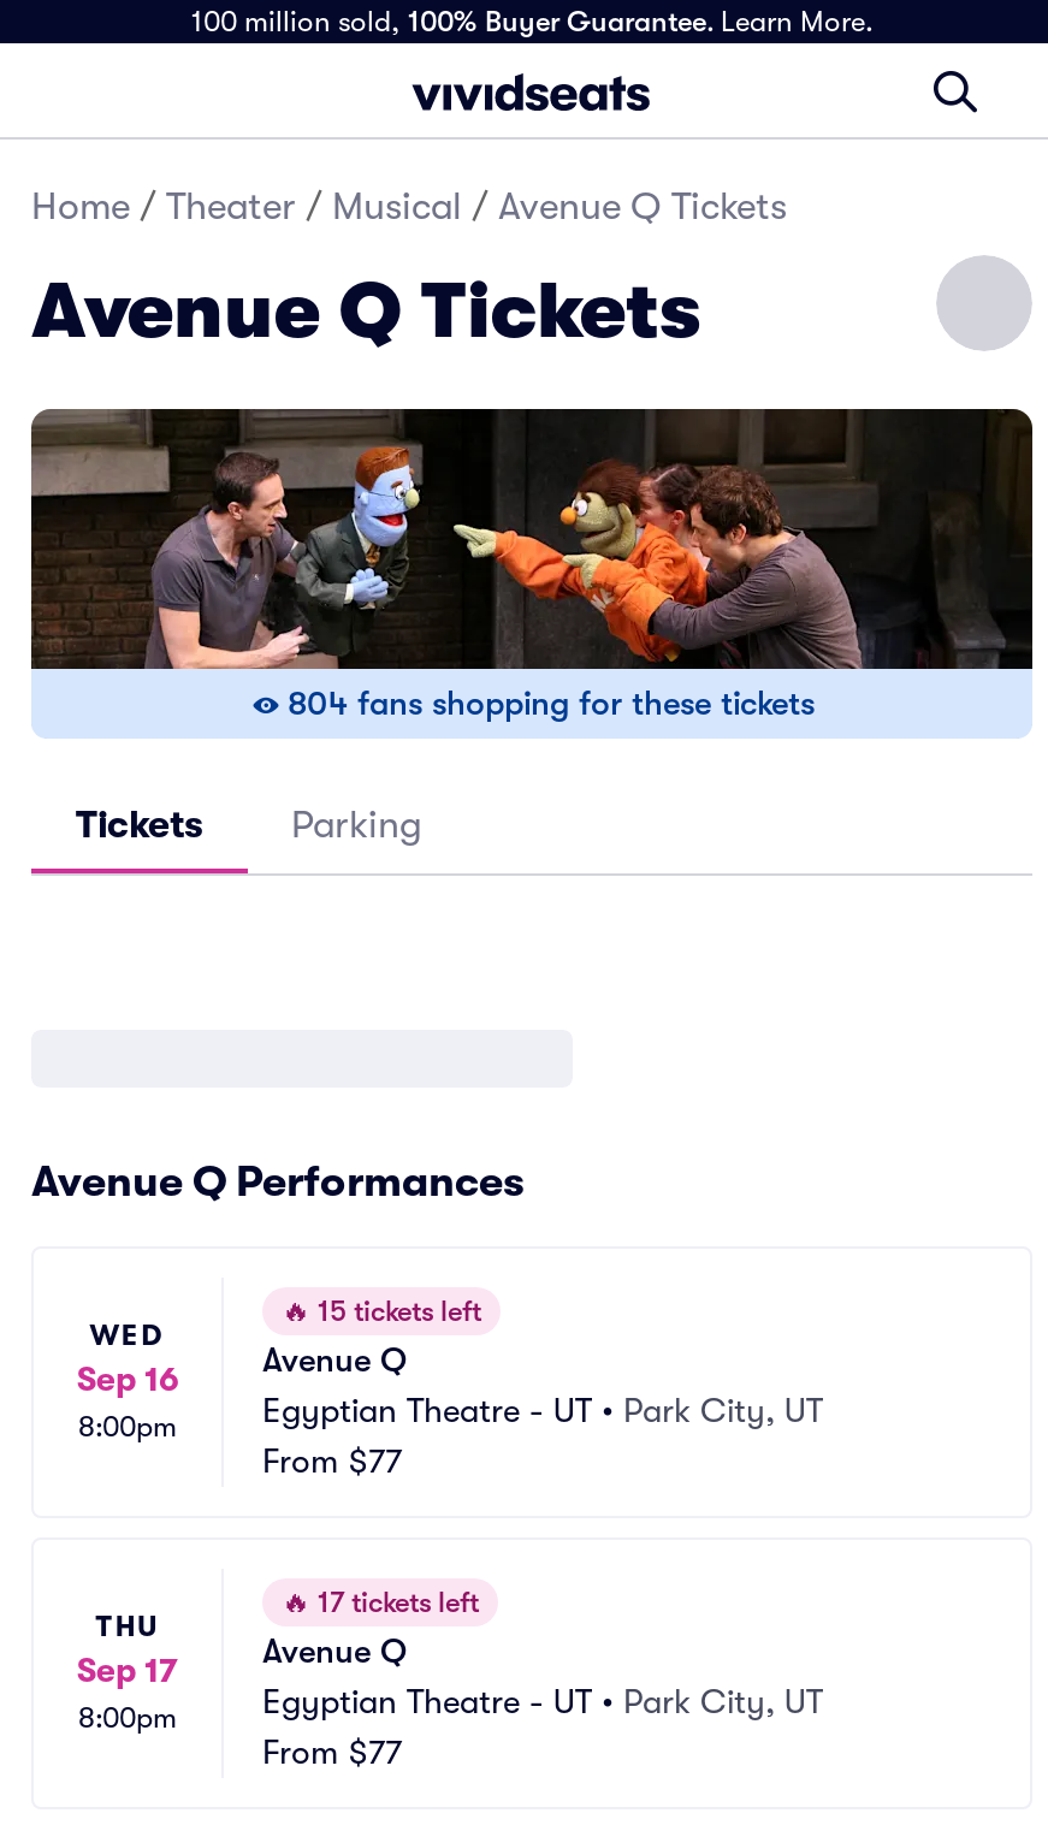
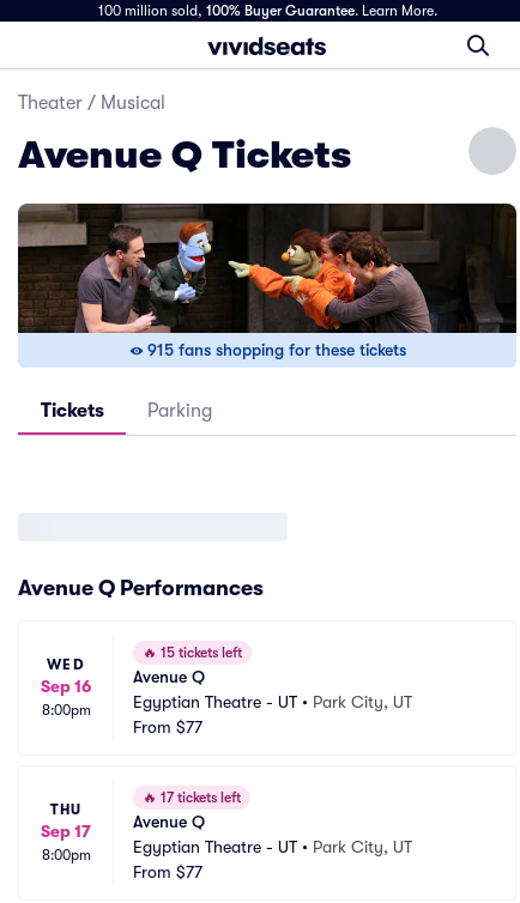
[31,185,787,229] Home / Theater / Musical / Avenue Q Tickets -> [18,92,165,114] Theater / Musical
[288,683,815,722] 804 fans shopping for these tickets -> [147,340,406,359] 915 fans shopping for these tickets

